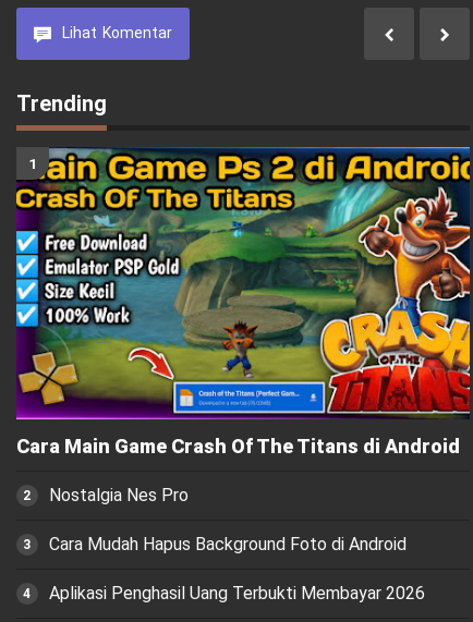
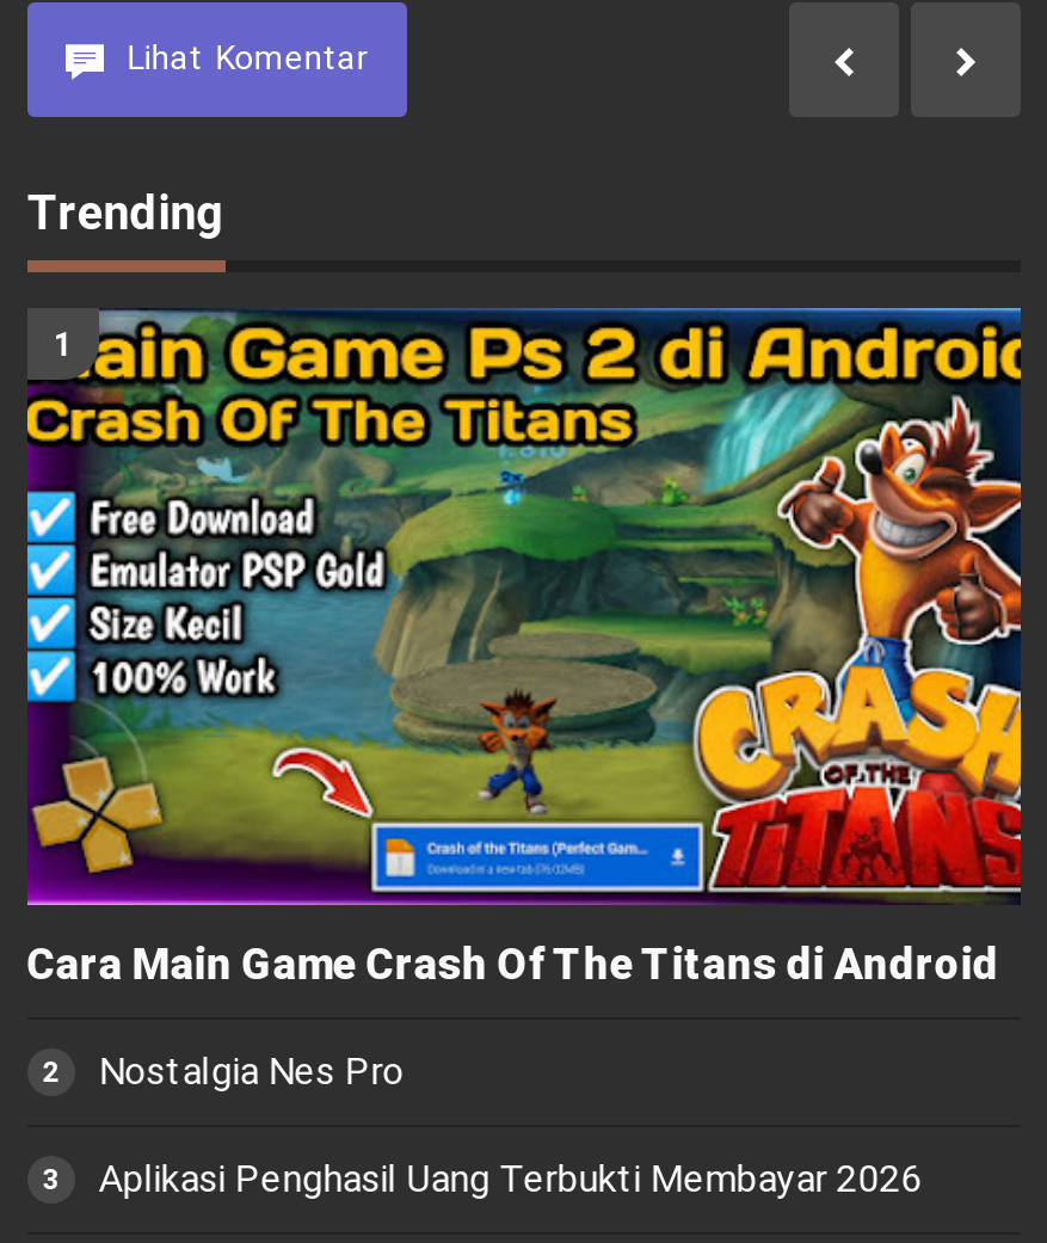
[49,533,406,554] Cara Mudah Hapus Background Foto di Android -> none

